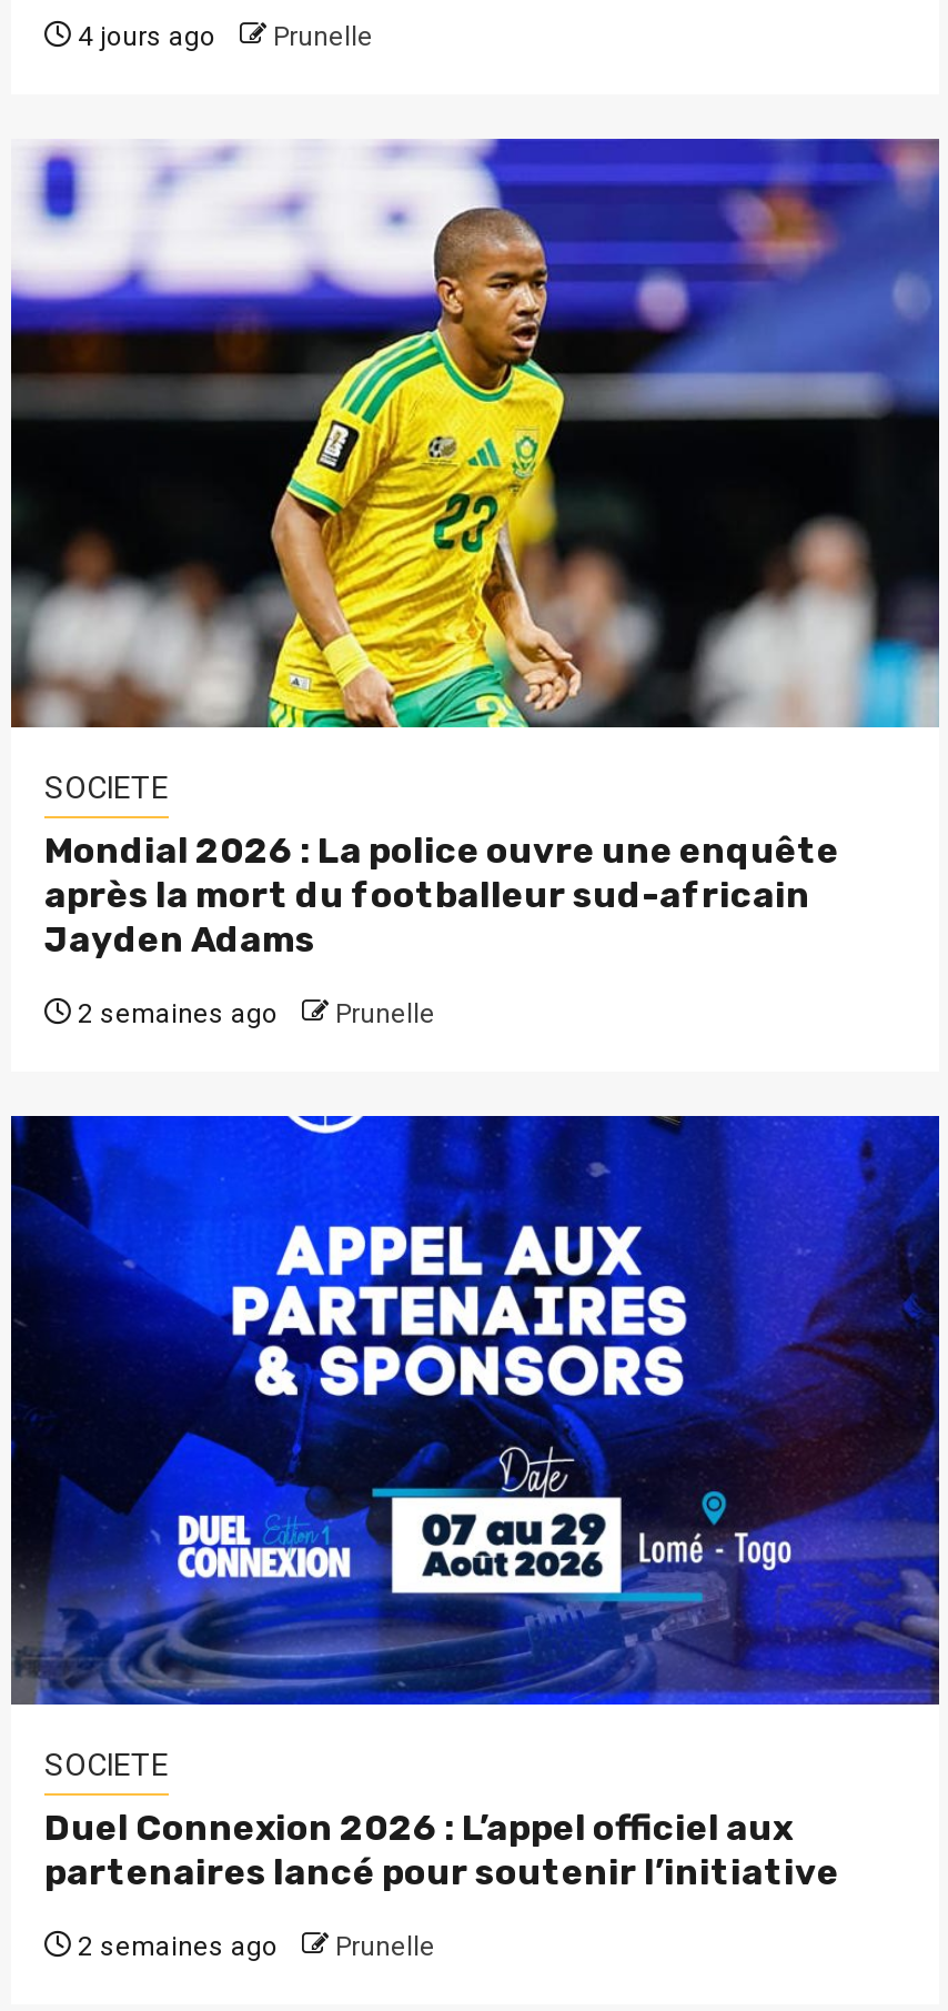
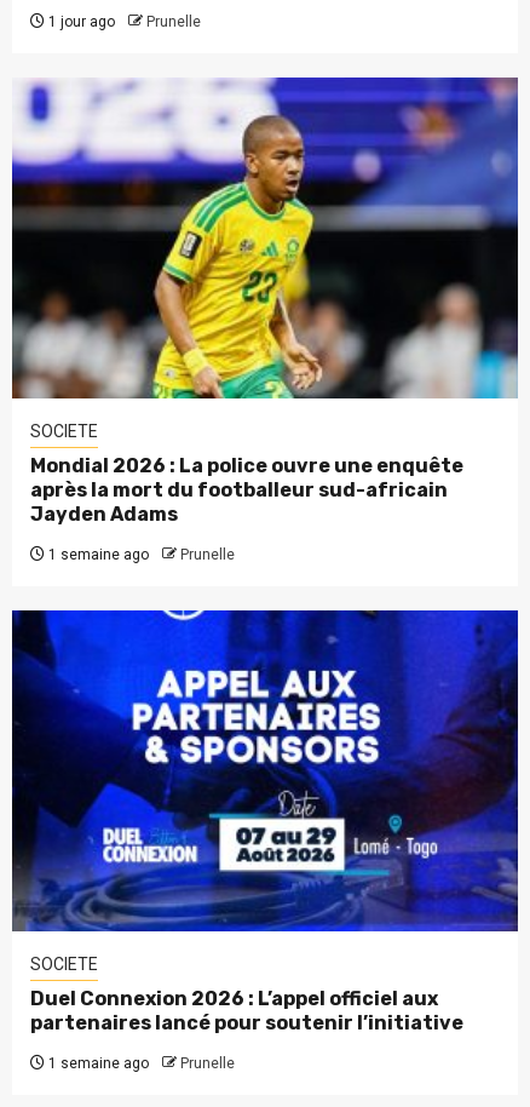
[71,20,373,52] 4 jours ago Prunelle -> [45,13,201,30] 1 jour ago Prunelle
[71,998,435,1029] 2 semaines ago Prunelle -> [45,546,235,563] 1 semaine ago Prunelle
[71,1930,435,1961] 2 semaines ago Prunelle -> [45,1055,235,1072] 1 semaine ago Prunelle

